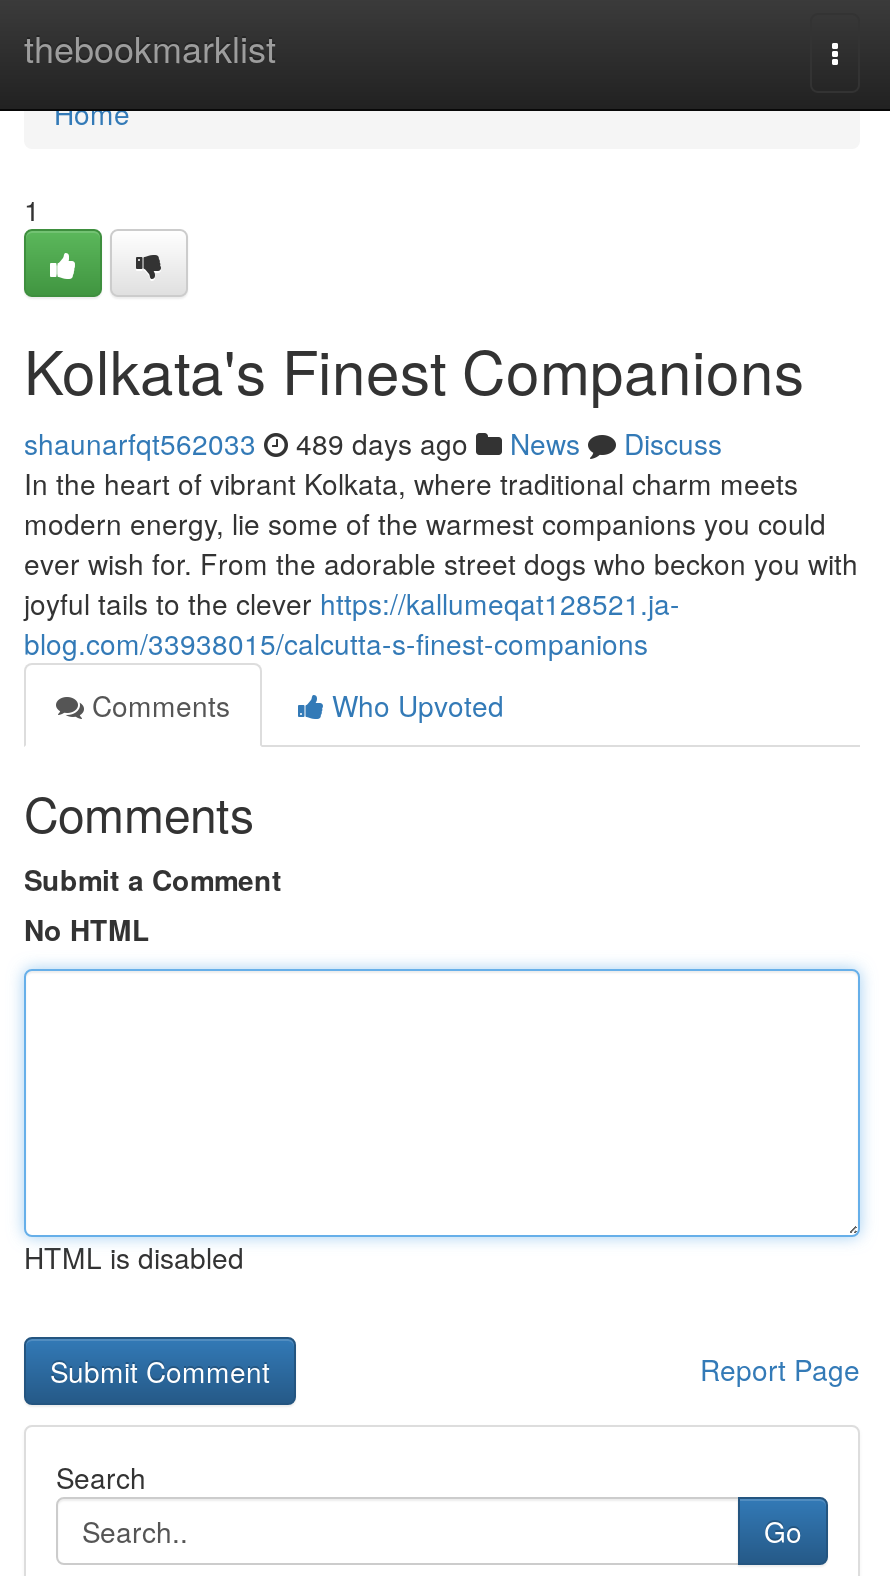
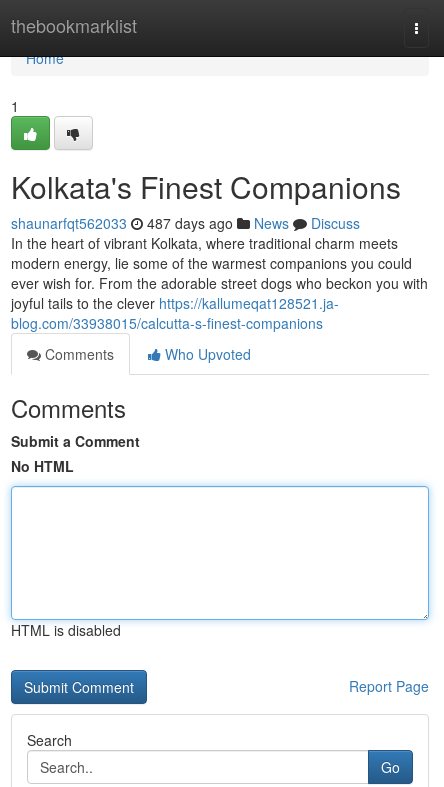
[24,423,722,463] shaunarfqt562033 489 days ago News Discuss -> [11,213,360,233] shaunarfqt562033 487 days ago News Discuss

